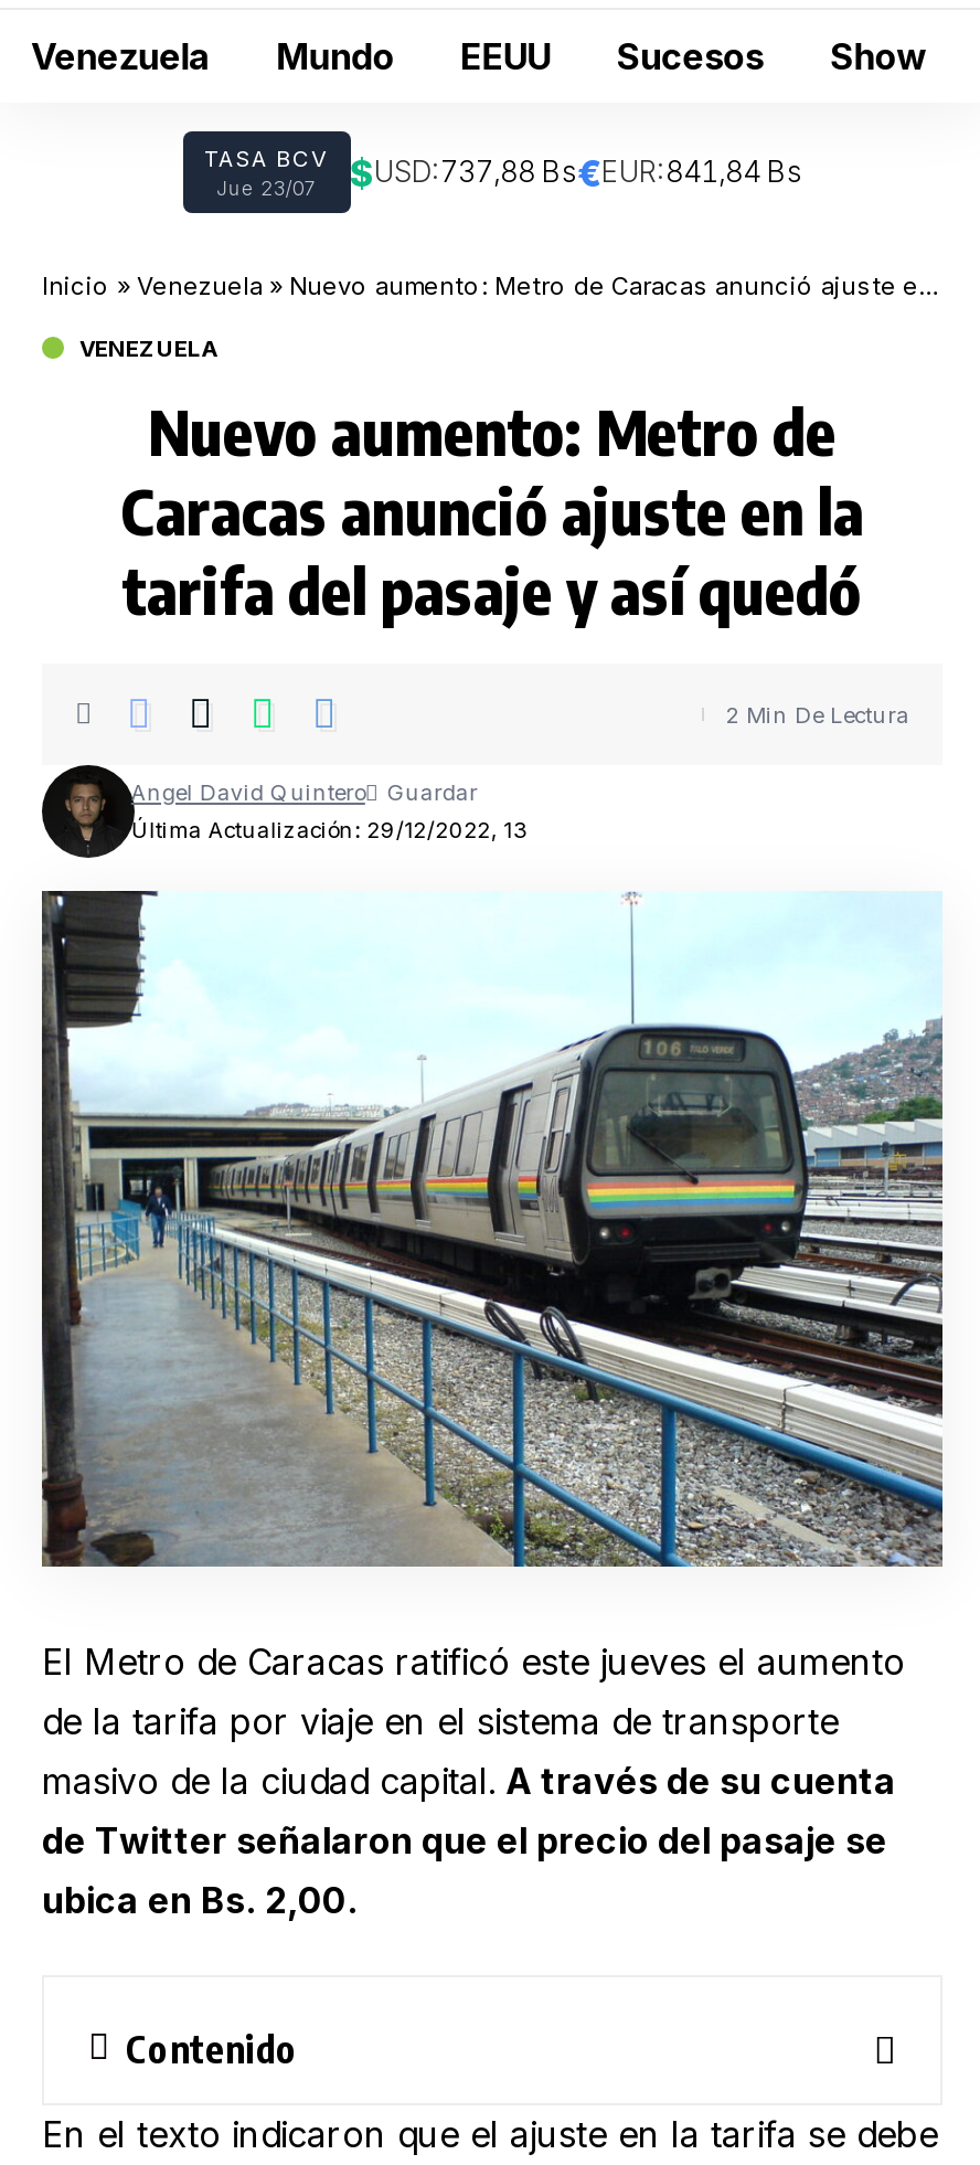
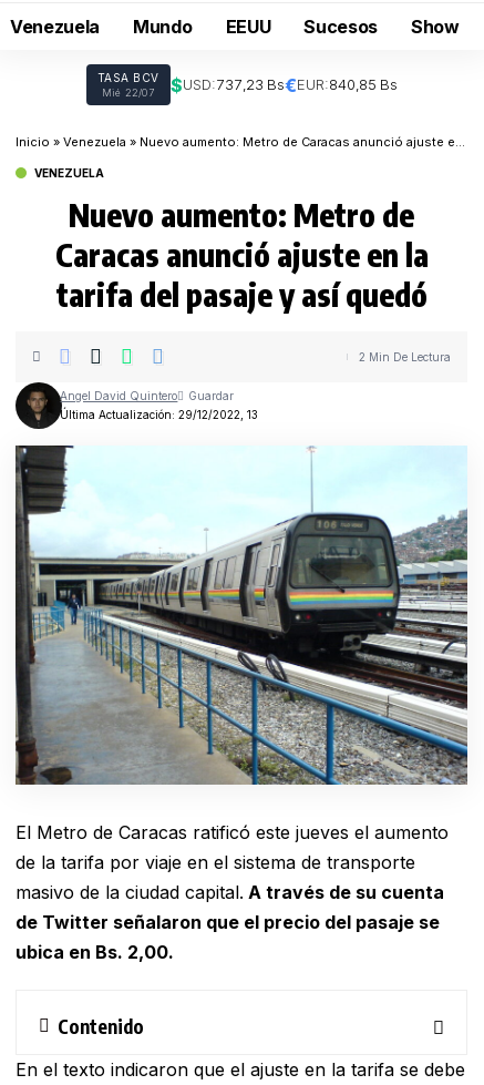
[217,150,802,200] Jue 23/07 | $USD:737,88 Bs€EUR:841,84 Bs -> [102,74,397,99] Mié 22/07 | $USD:737,23 Bs€EUR:840,85 Bs

